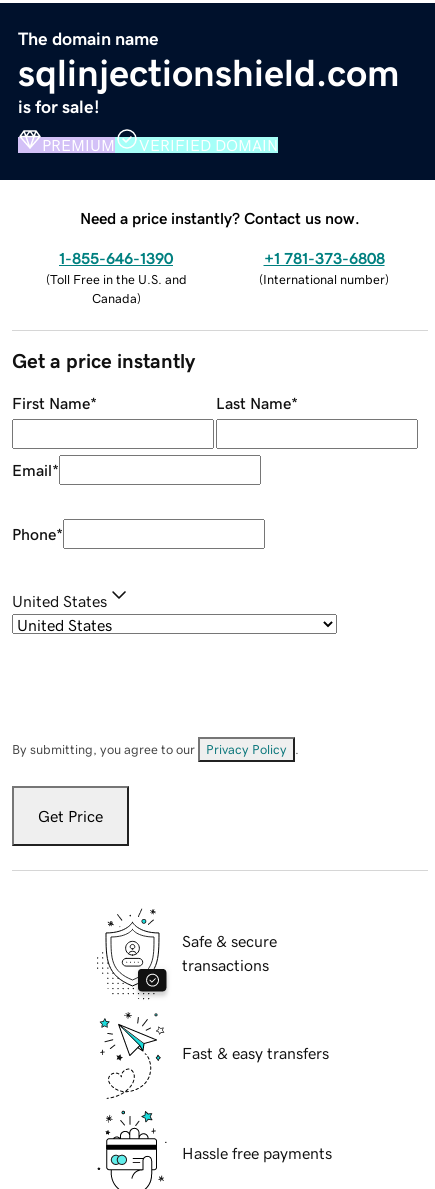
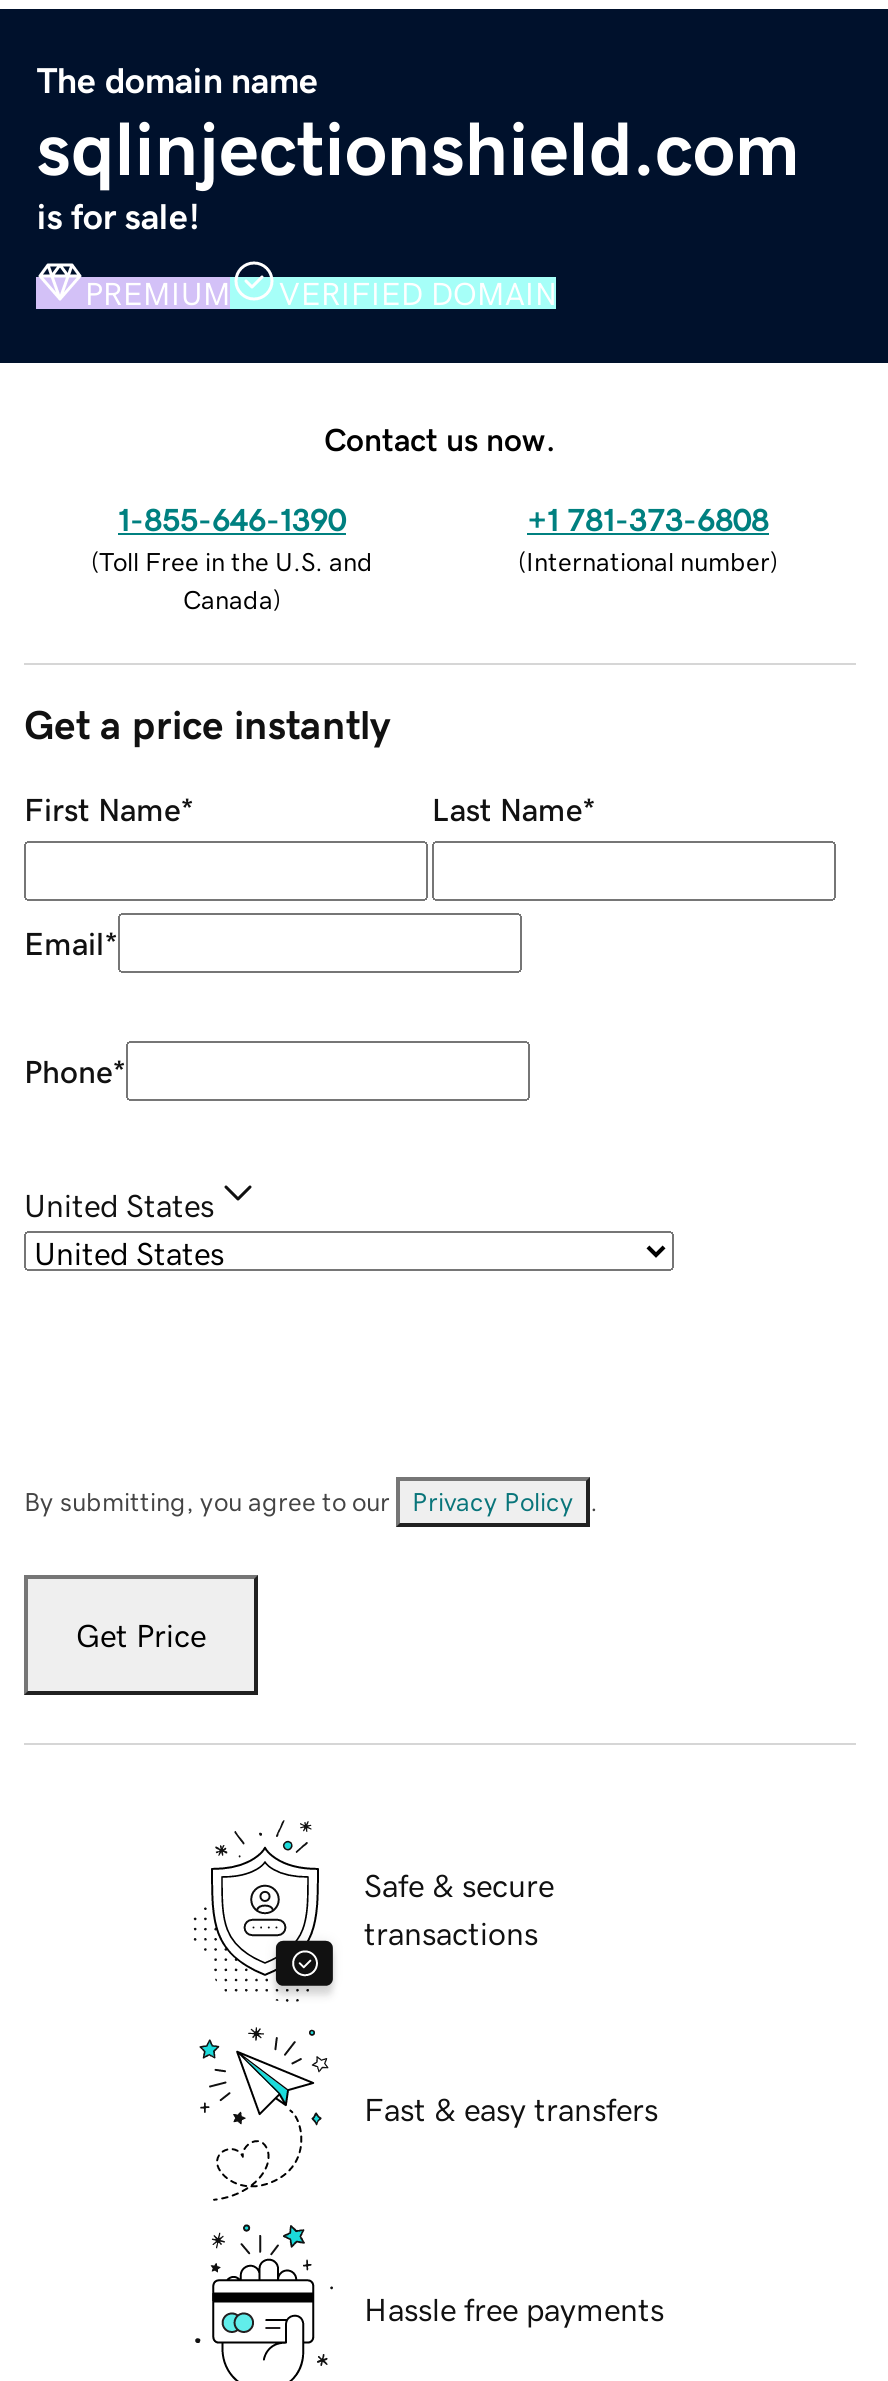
[80,210,360,226] Need a price instantly? Contact us now. -> [324,422,556,454] Contact us now.

